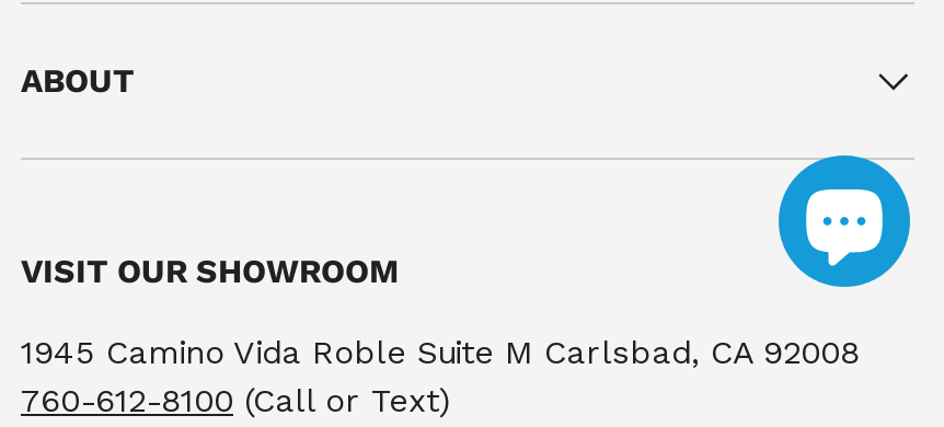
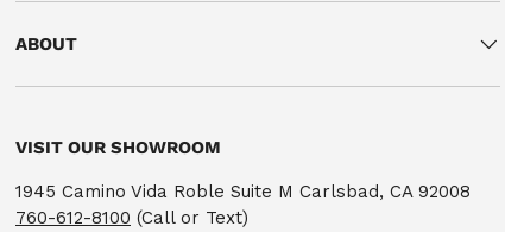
[776,153,912,289] [image] -> none

